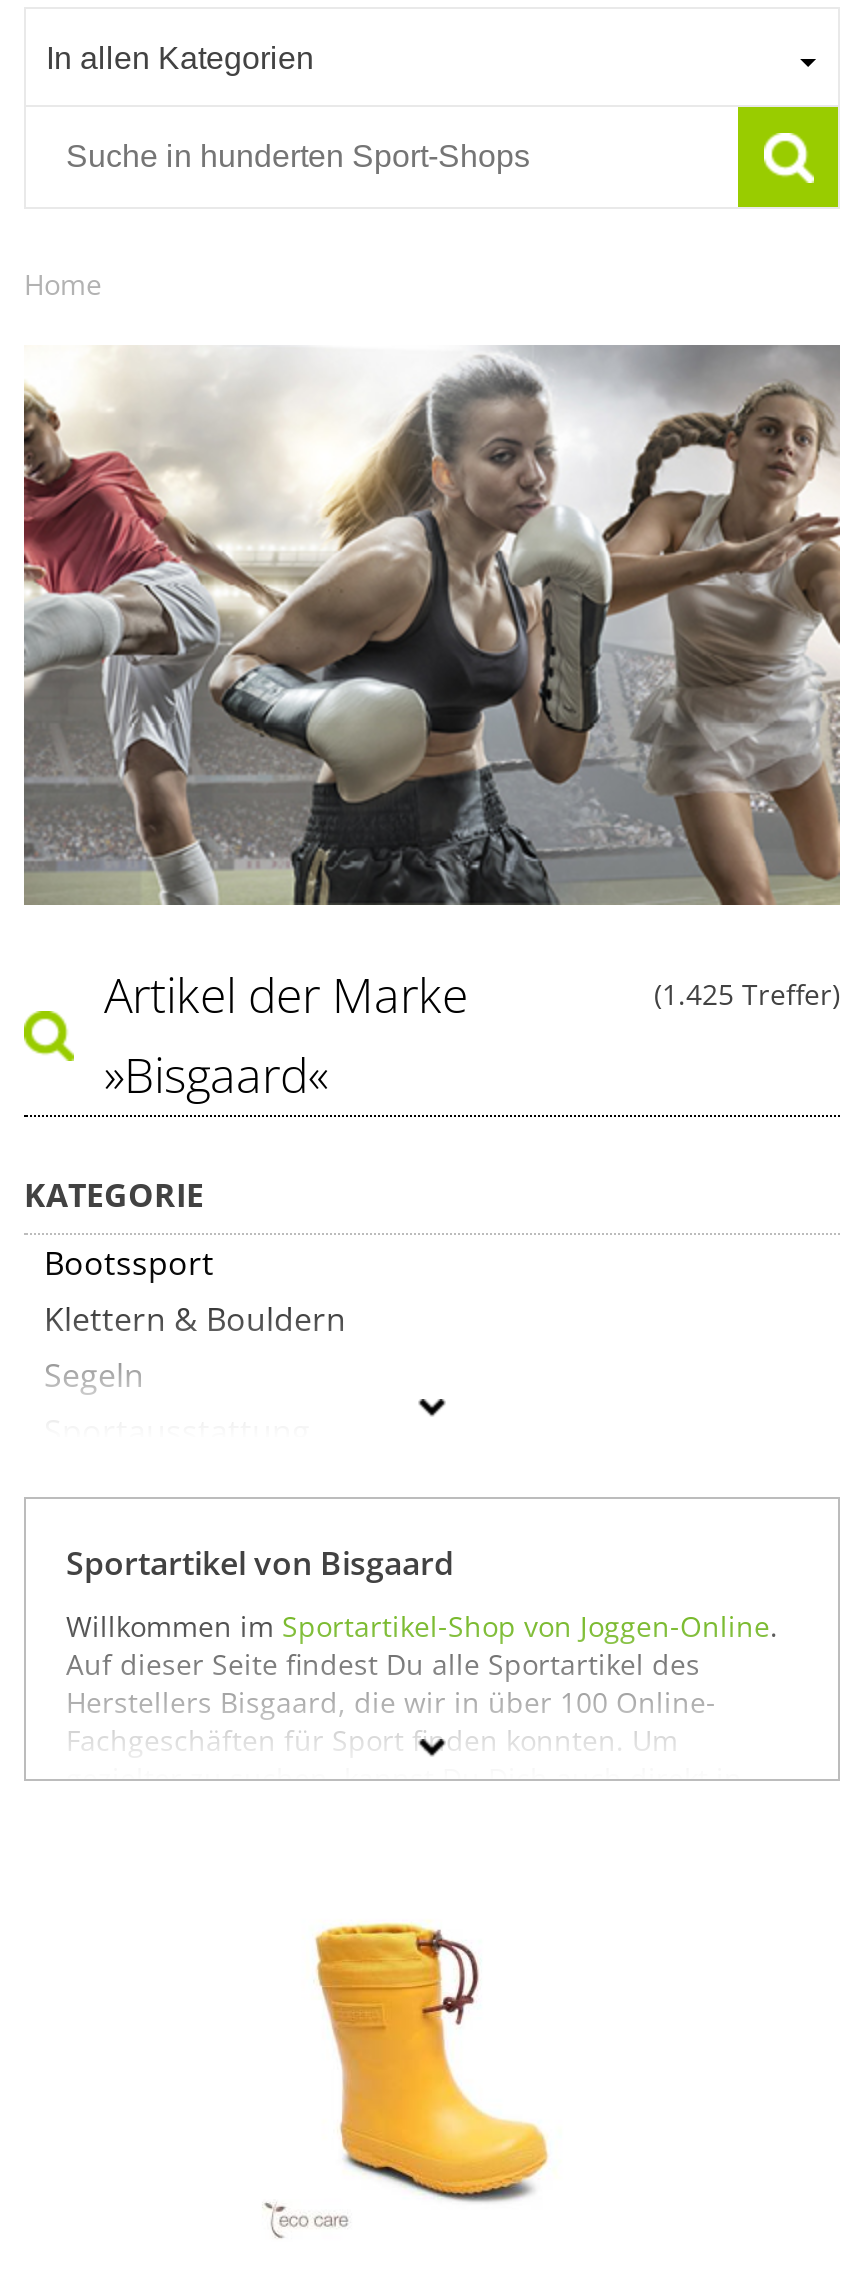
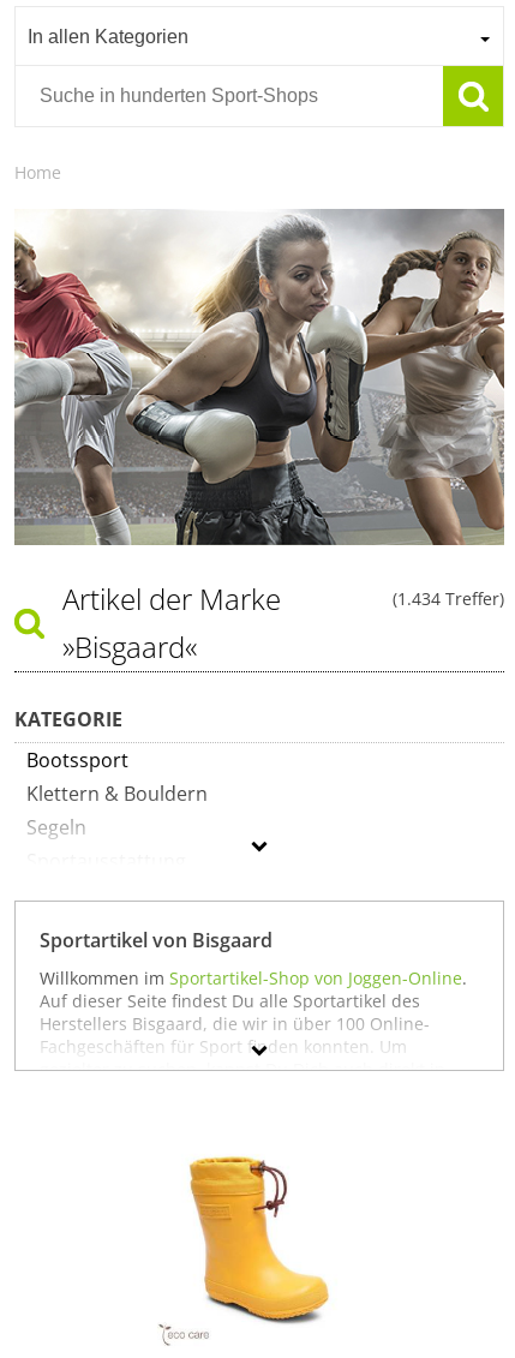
[654,975,840,1013] (1.425 Treffer) -> [393,587,504,610] (1.434 Treffer)

